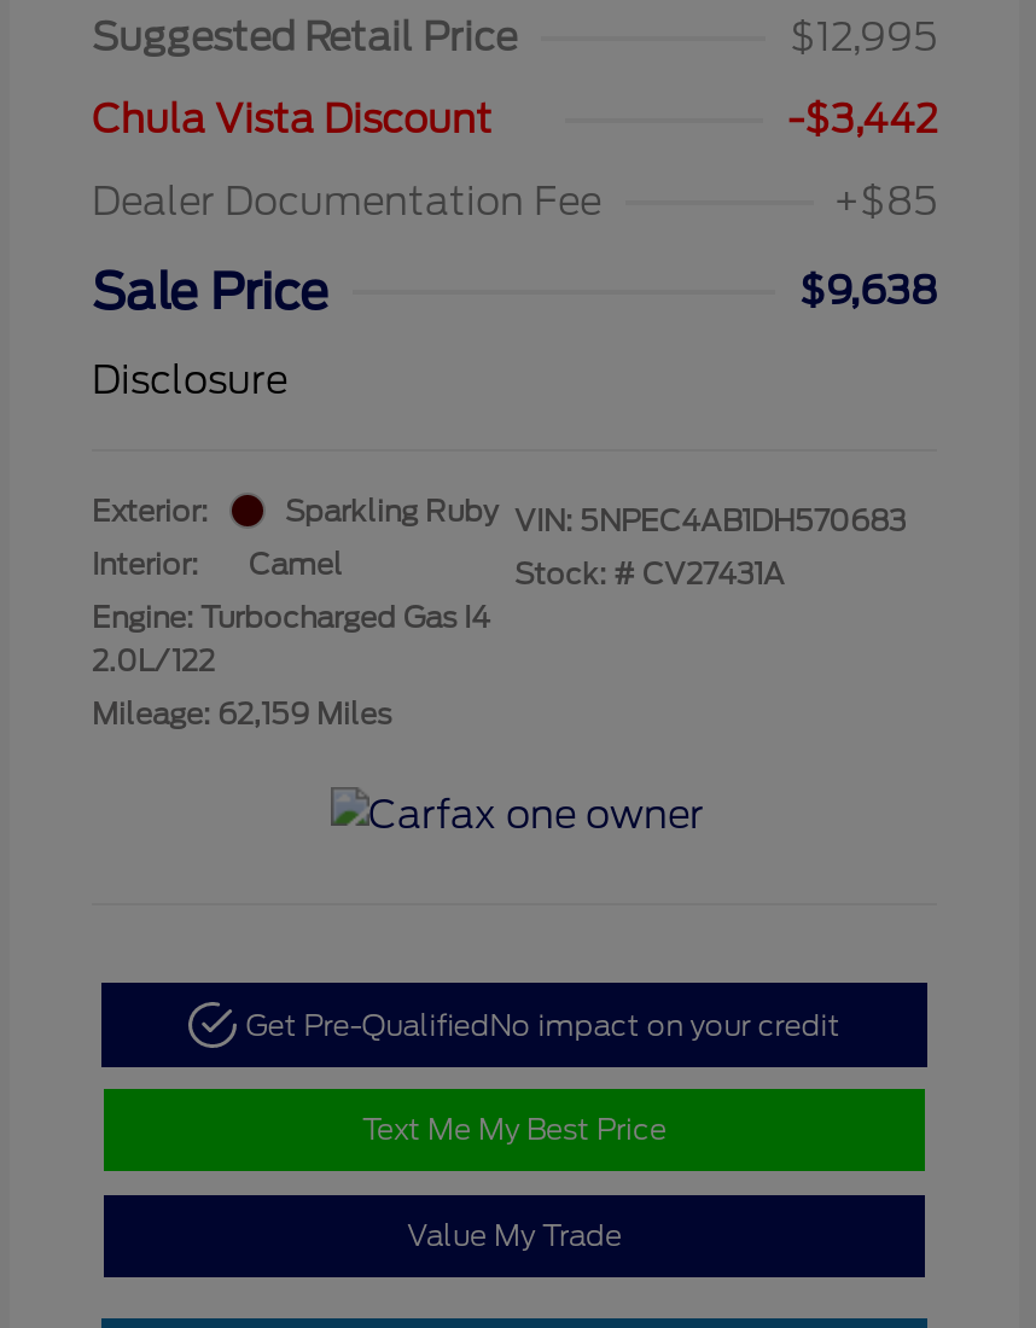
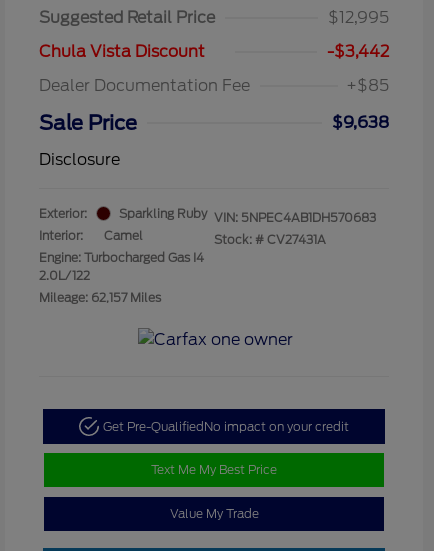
[92,695,391,731] Mileage: 62,159 Miles -> [39,290,161,305] Mileage: 62,157 Miles

